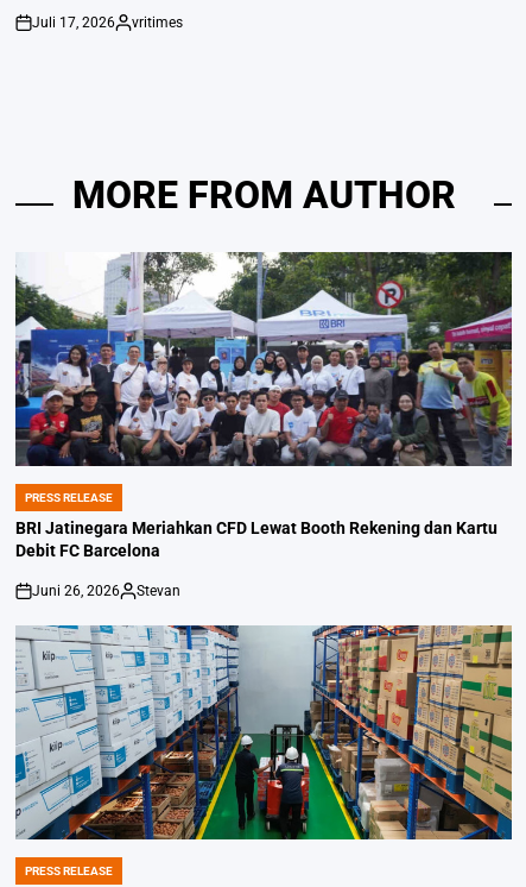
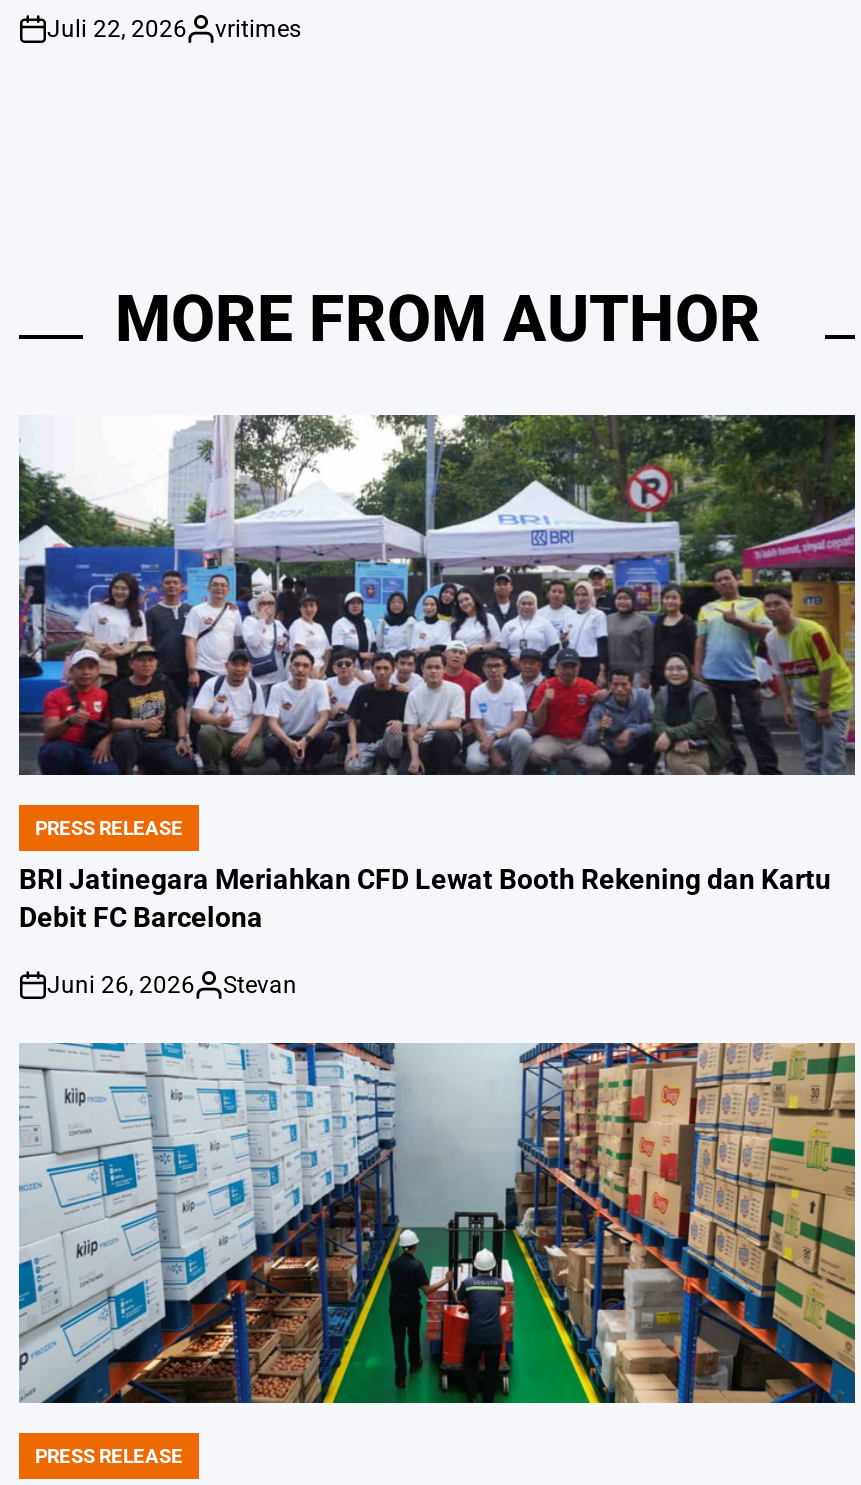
[32,14,183,30] Juli 17, 2026 vritimes -> [47,16,301,44] Juli 22, 2026 vritimes

